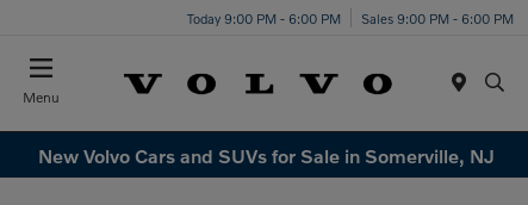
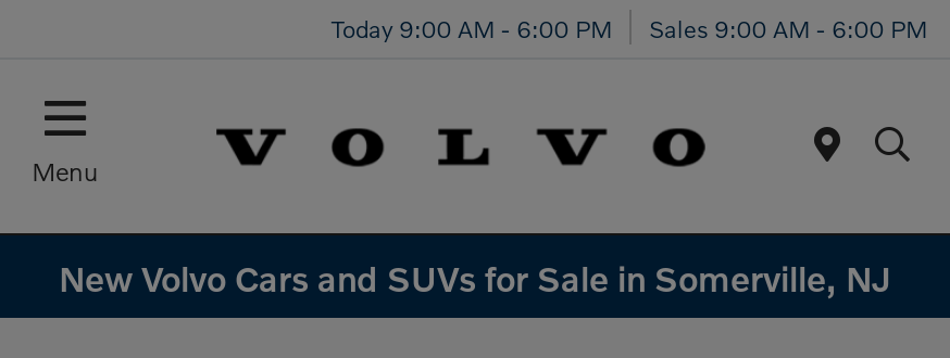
[187,9,341,26] Today 9:00 PM - 6:00 PM -> [332,11,612,41] Today 9:00 AM - 6:00 PM
[361,9,514,26] Sales 9:00 PM - 6:00 PM -> [649,11,927,41] Sales 9:00 AM - 6:00 PM

